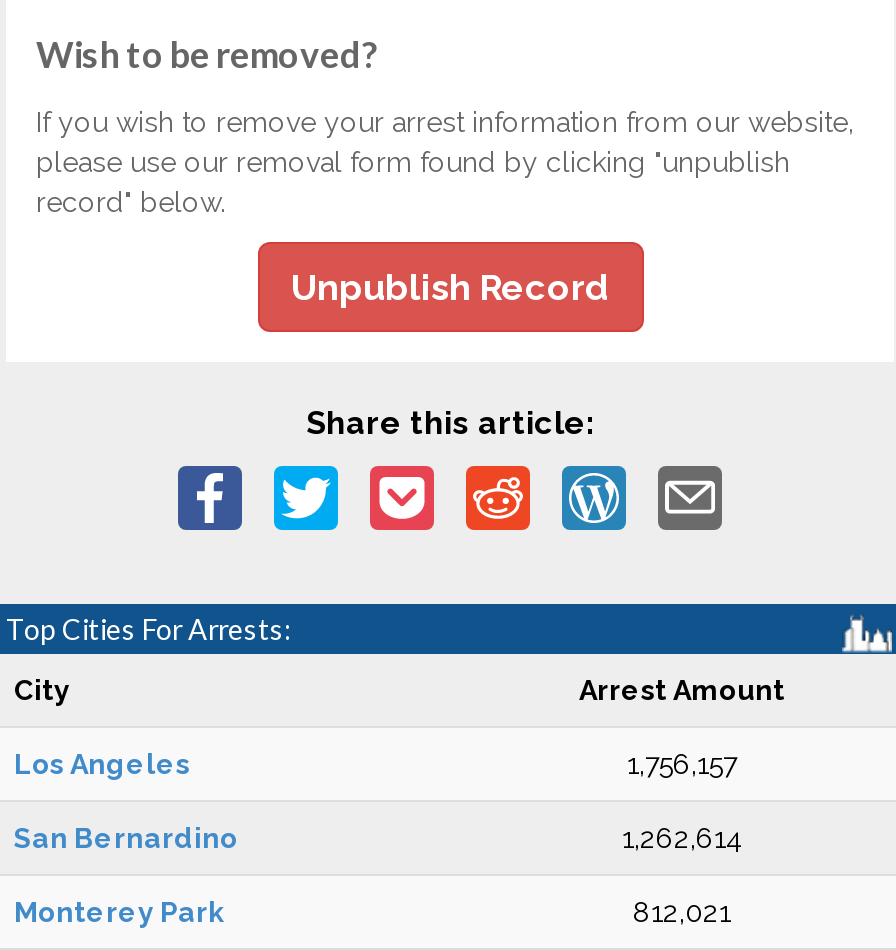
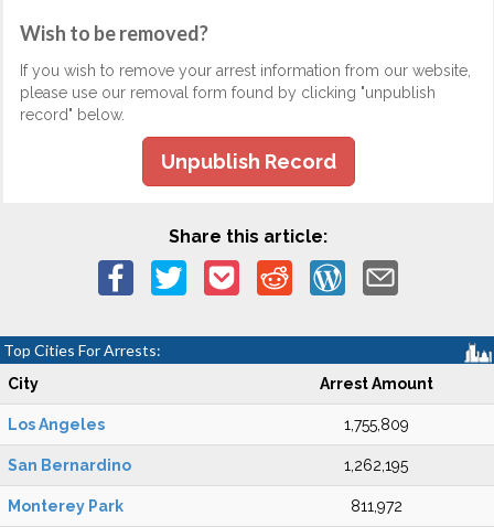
[627,748,737,780] 1,756,157 -> [343,416,409,433] 1,755,809
[622,822,742,854] 1,262,614 -> [344,456,408,474] 1,262,195
[633,896,731,928] 812,021 -> [350,497,402,515] 811,972

